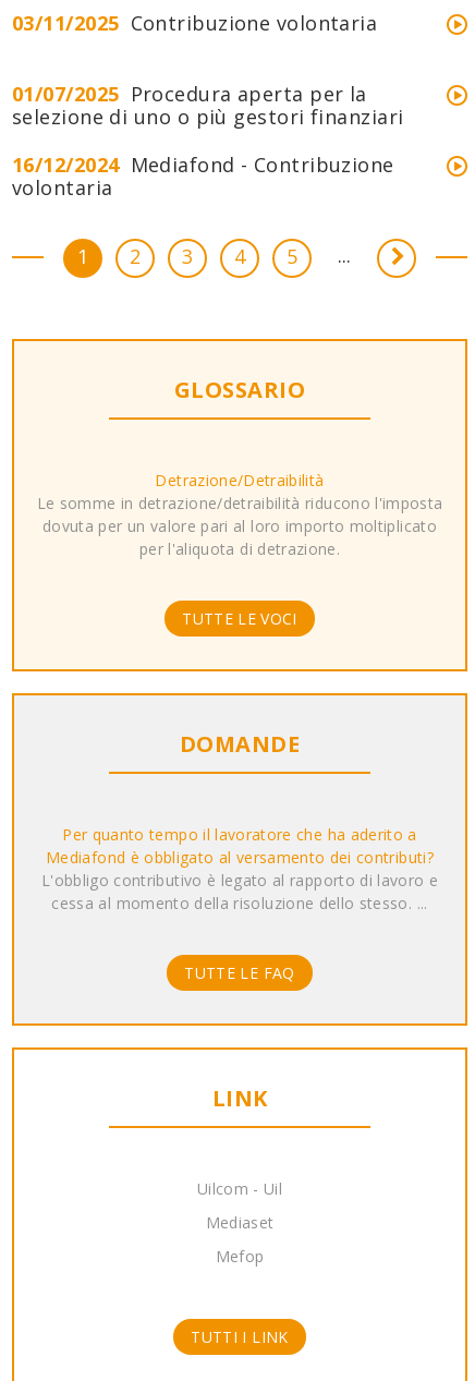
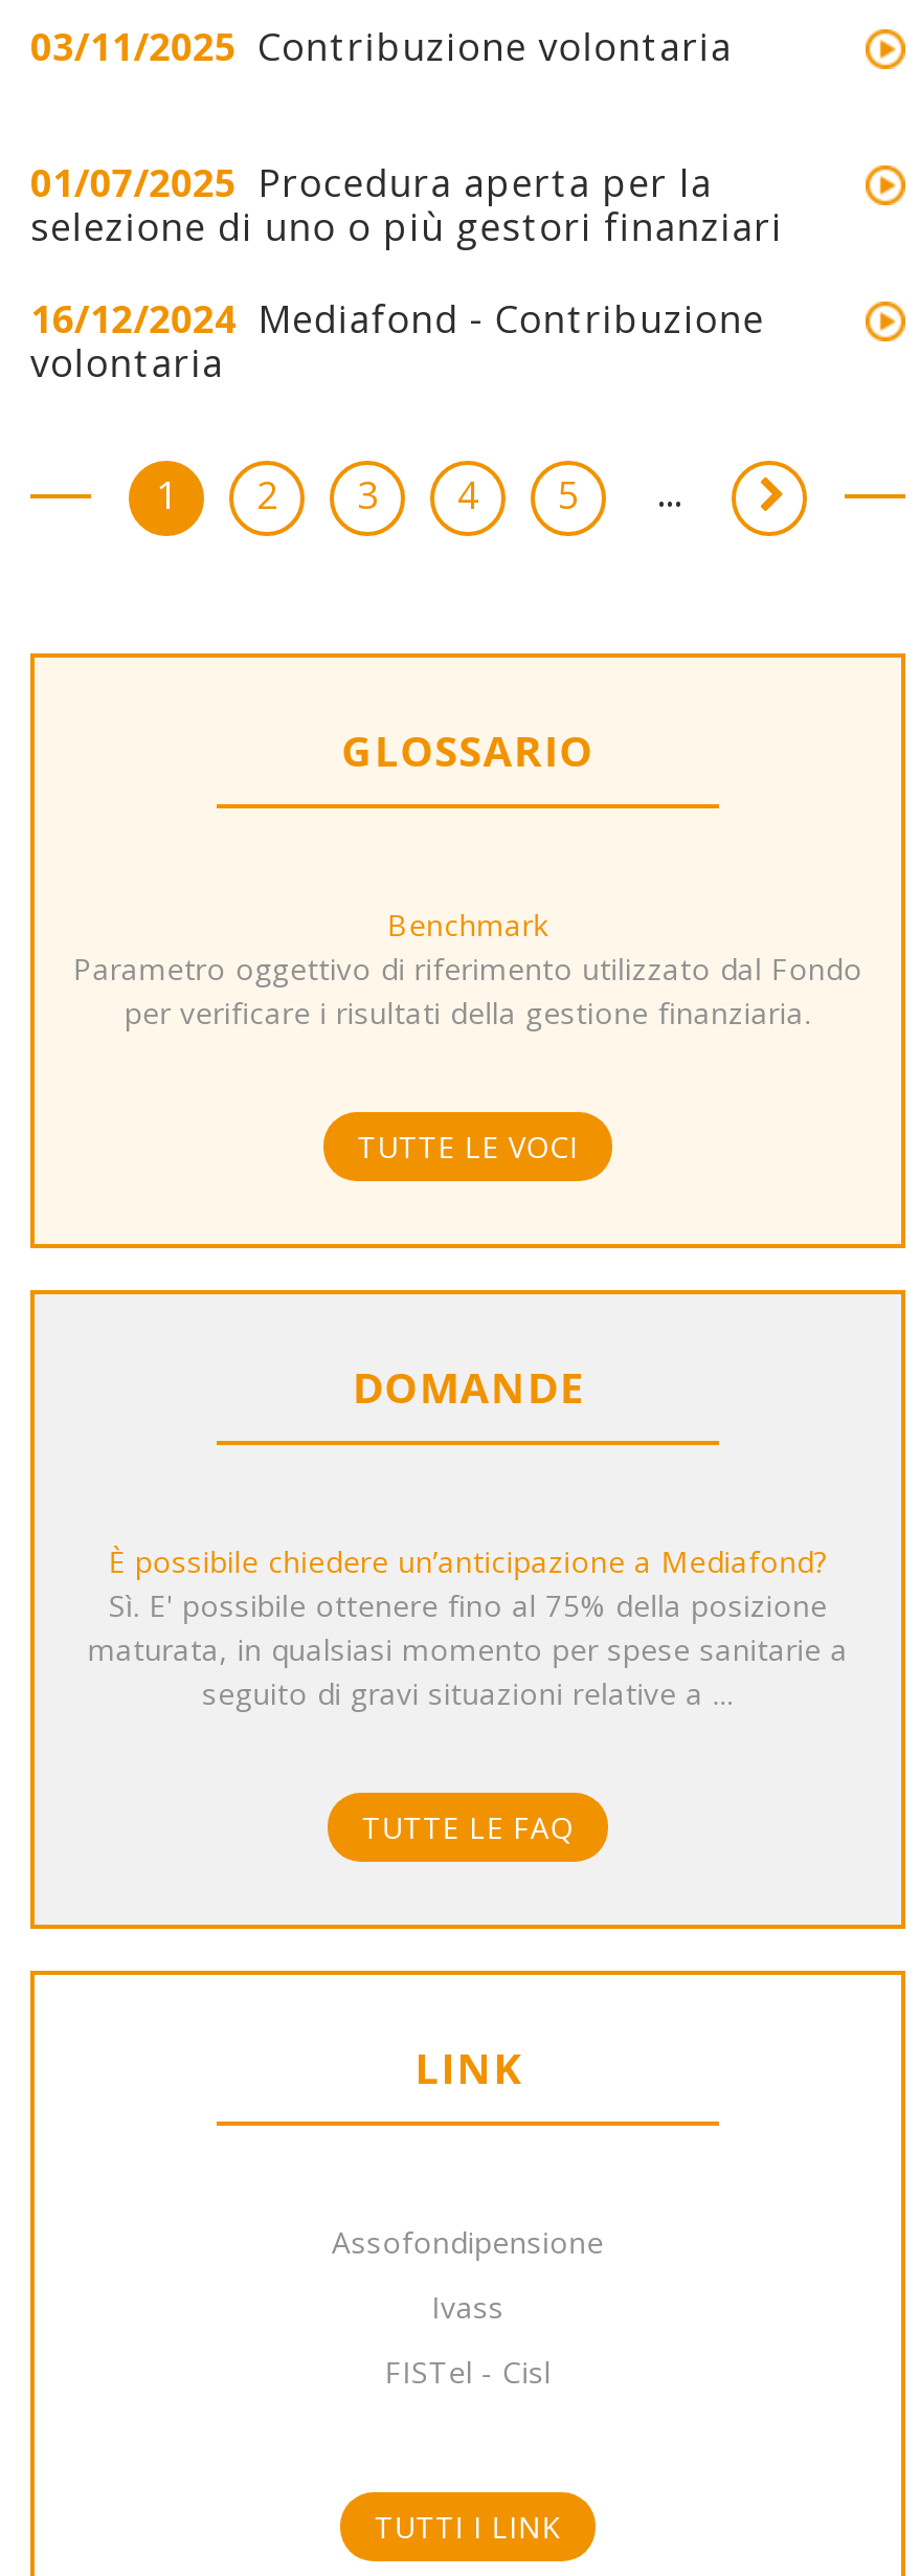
[36,469,443,559] Detrazione/Detraibilità | Le somme in detrazione/detraibilità riducono l'imposta | dovuta per un valore pari al loro importo moltiplicato | per l'aliquota di detrazione. -> [73,904,863,1032] Benchmark | Parametro oggettivo di riferimento utilizzato dal Fondo | per verificare i risultati della gestione finanziaria.
[41,824,438,913] Per quanto tempo il lavoratore che ha aderito a | Mediafond è obbligato al versamento dei contributi? | L'obbligo contributivo è legato al rapporto di lavoro e | cessa al momento della risoluzione dello stesso. ... -> [88,1541,848,1712] È possibile chiedere un’anticipazione a Mediafond? | Sì. E' possibile ottenere fino al 75% della posizione | maturata, in qualsiasi momento per spese sanitarie a | seguito di gravi situazioni relative a ...
[197,1178,282,1199] Uilcom - Uil -> [332,2221,604,2261] Assofondipensione
[205,1212,274,1232] Mediaset -> [431,2286,504,2326] Ivass
[215,1245,264,1266] Mefop -> [385,2351,551,2391] FISTel - Cisl

